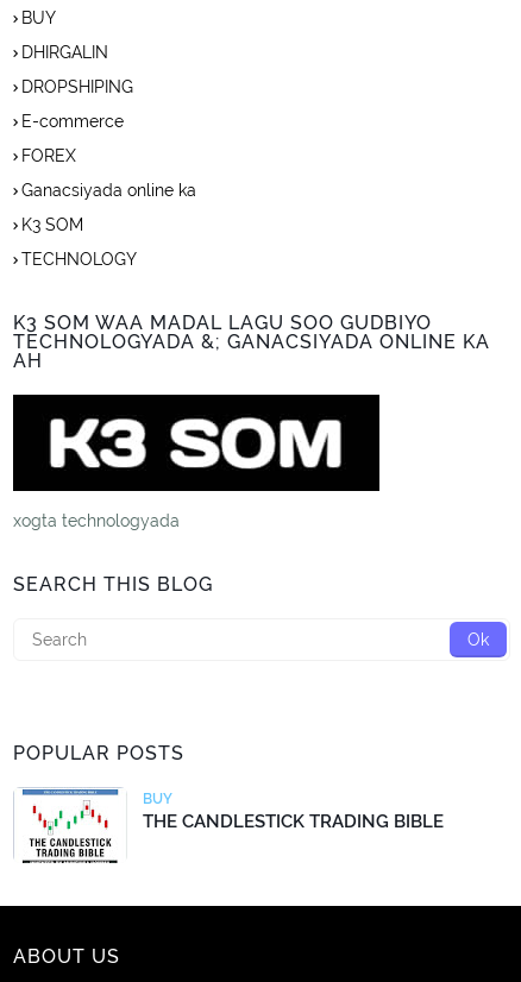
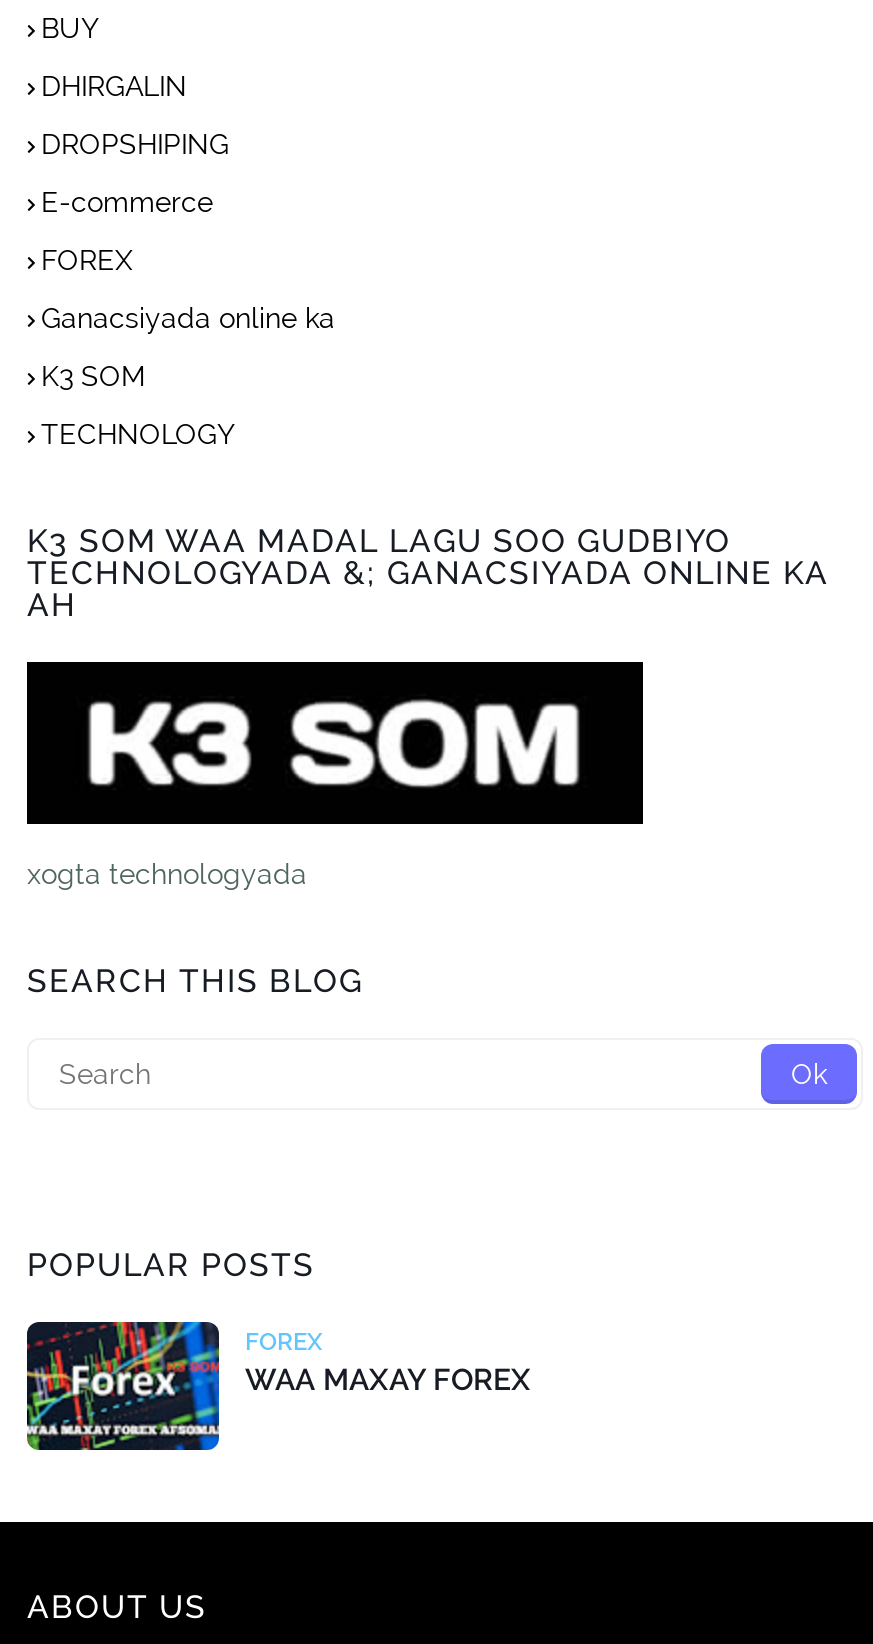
[13,787,444,863] [image] | BUY | THE CANDLESTICK TRADING BIBLE -> [25,1320,531,1452] [image] | FOREX | WAA MAXAY FOREX

